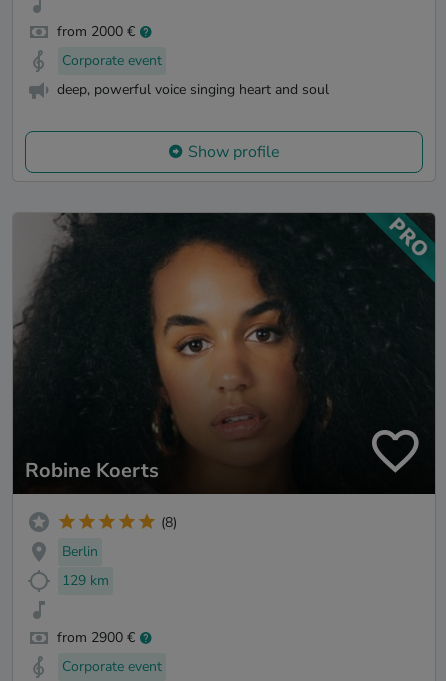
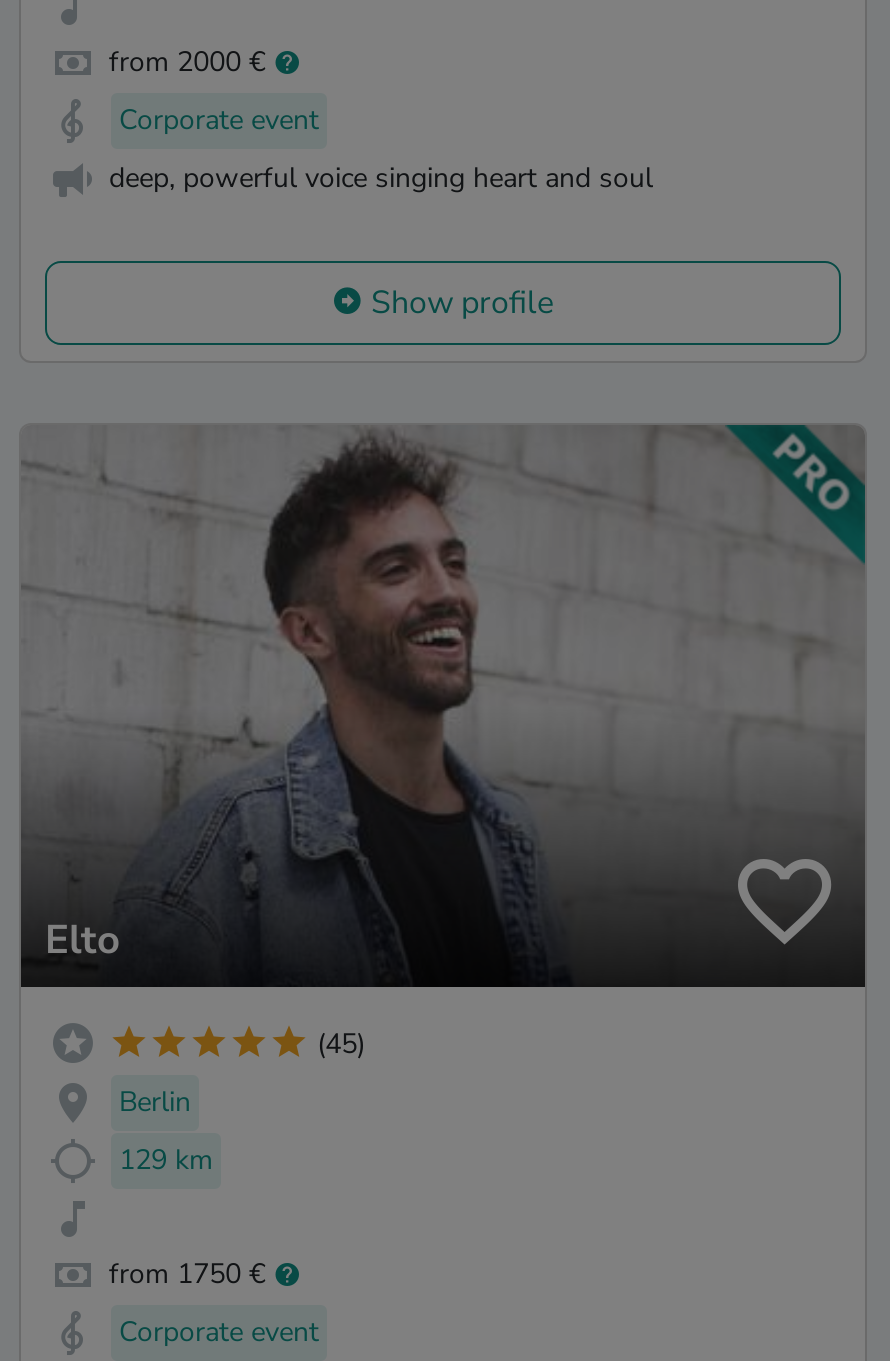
[13,212,436,493] [image] | Robine Koerts -> [19,425,867,987] [image] | Elto
[161,513,177,532] (8) -> [317,1024,365,1062] (45)
[57,628,135,647] from 2900 € -> [109,1256,265,1294] from 1750 €

